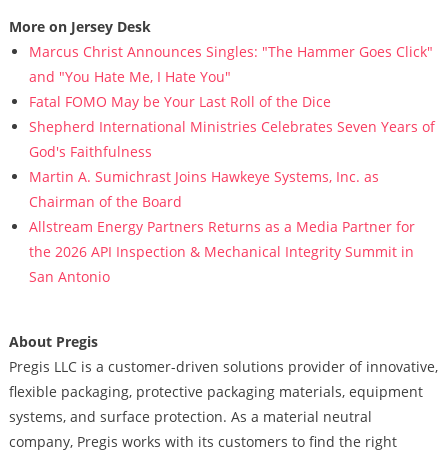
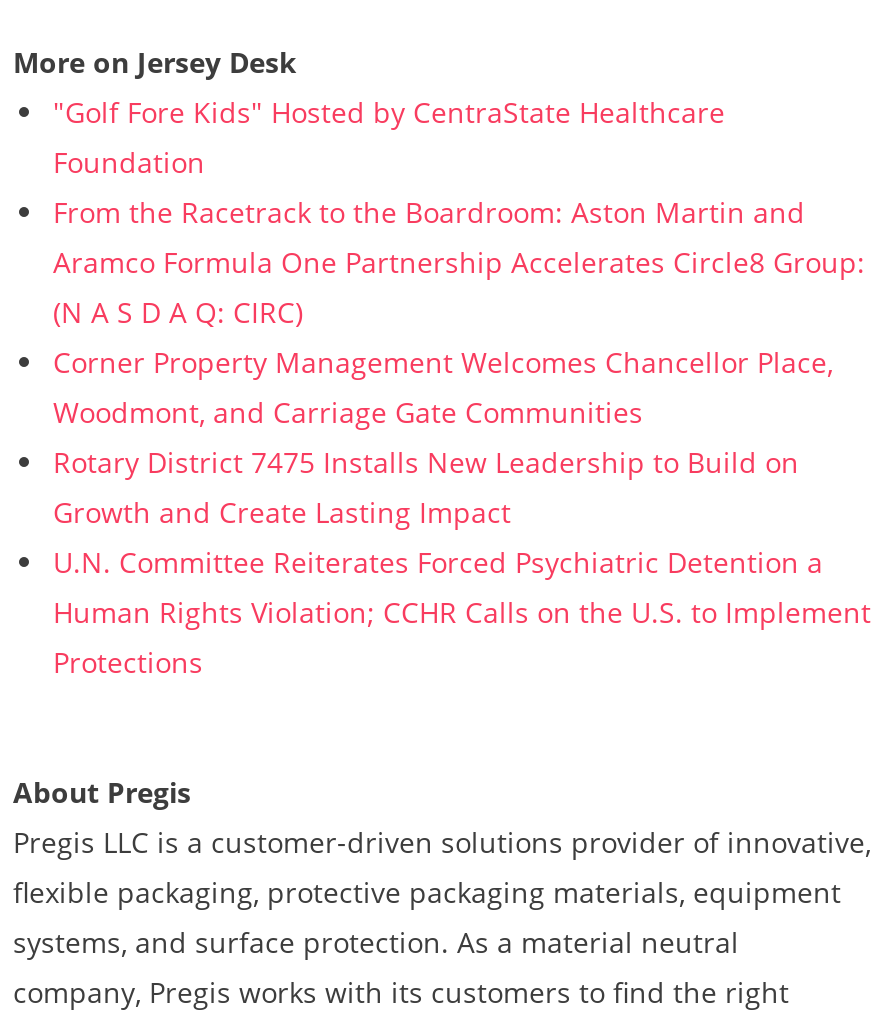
[29,42,435,286] Marcus Christ Announces Singles: "The Hammer Goes Click" | and "You Hate Me, I Hate You" | Fatal FOMO May be Your Last Roll of the Dice | Shepherd International Ministries Celebrates Seven Years of | God's Faithfulness | Martin A. Sumichrast Joins Hawkeye Systems, Inc. as | Chairman of the Board | Allstream Energy Partners Returns as a Media Partner for | the 2026 API Inspection & Mechanical Integrity Summit in | San Antonio -> [53,93,871,681] "Golf Fore Kids" Hosted by CentraState Healthcare | Foundation | From the Racetrack to the Boardroom: Aston Martin and | Aramco Formula One Partnership Accelerates Circle8 Group: | (N A S D A Q: CIRC) | Corner Property Management Welcomes Chancellor Place, | Woodmont, and Carriage Gate Communities | Rotary District 7475 Installs New Leadership to Build on | Growth and Create Lasting Impact | U.N. Committee Reiterates Forced Psychiatric Detention a | Human Rights Violation; CCHR Calls on the U.S. to Implement | Protections

